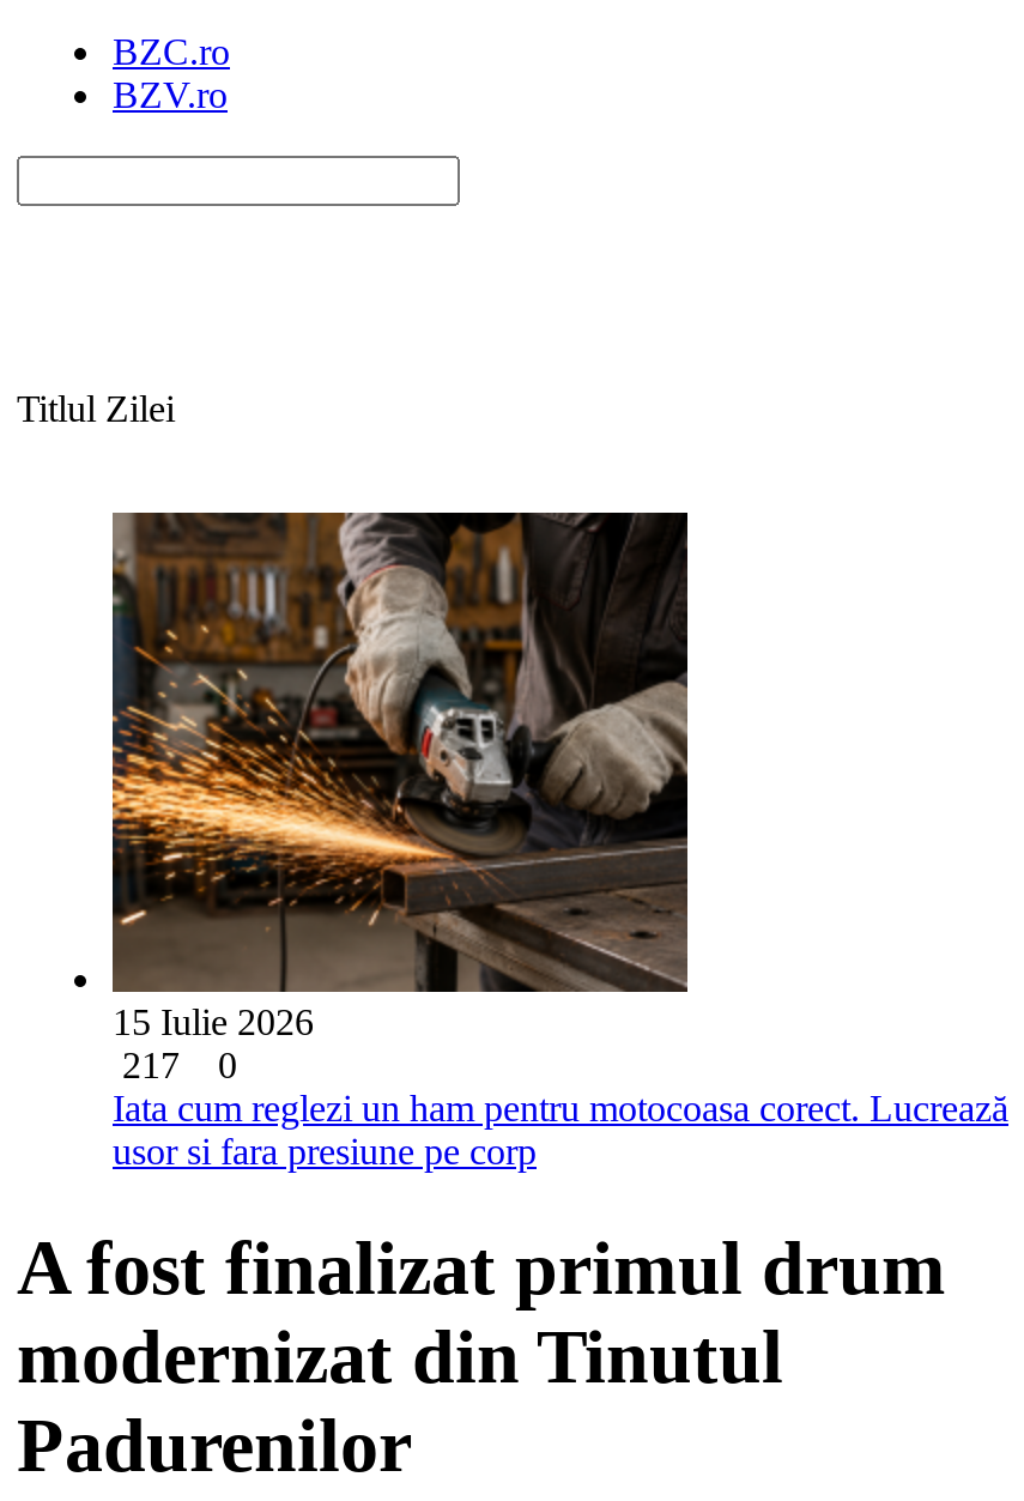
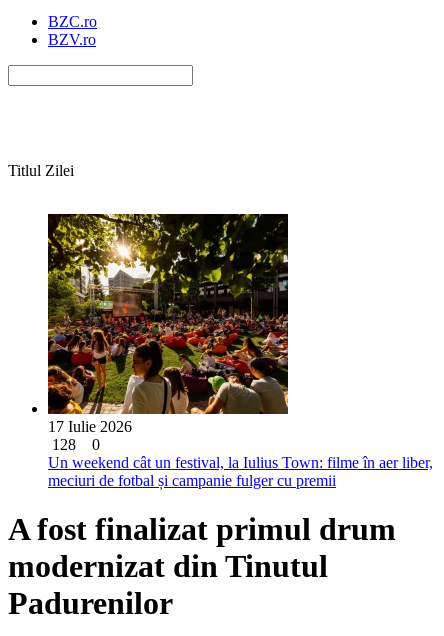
[110,510,1008,1172] [image] | 15 Iulie 2026 | 217 0 | Iata cum reglezi un ham pentru motocoasa corect. Lucrează | usor si fara presiune pe corp -> [47,213,433,489] [image] | 17 Iulie 2026 | 128 0 | Un weekend cât un festival, la Iulius Town: filme în aer liber, | meciuri de fotbal și campanie fulger cu premii

